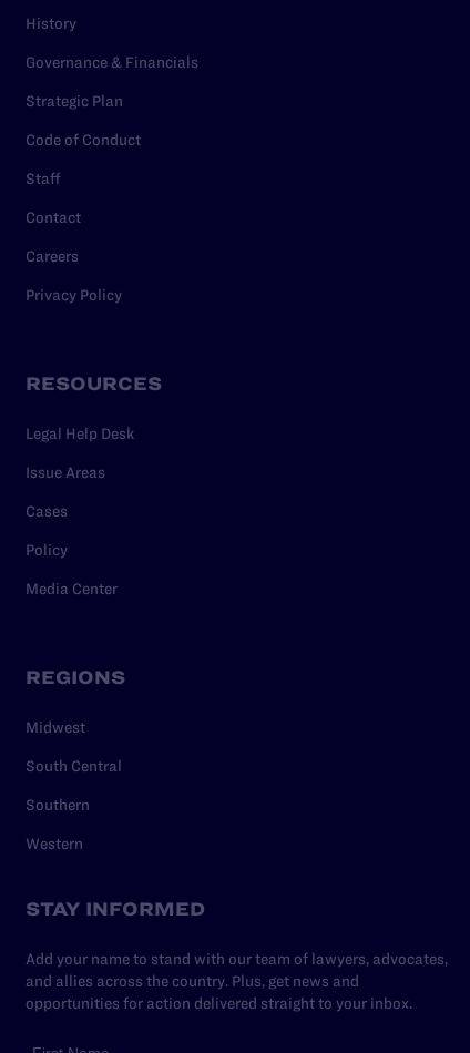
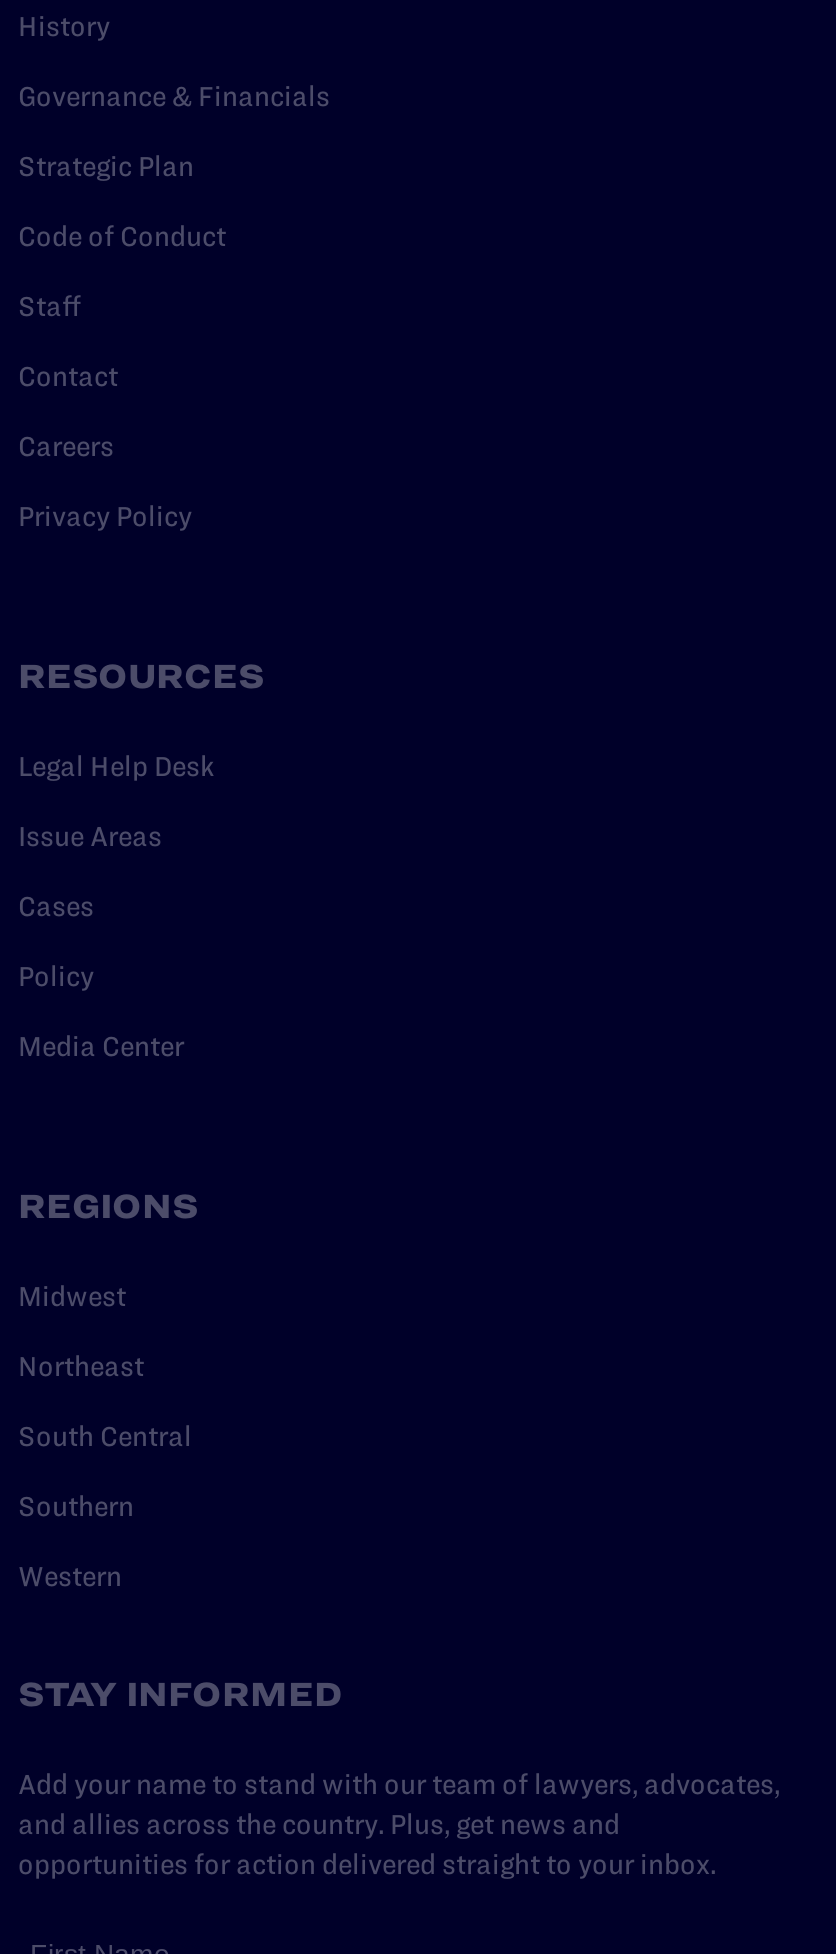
none -> [18,1349,144,1381] Northeast

